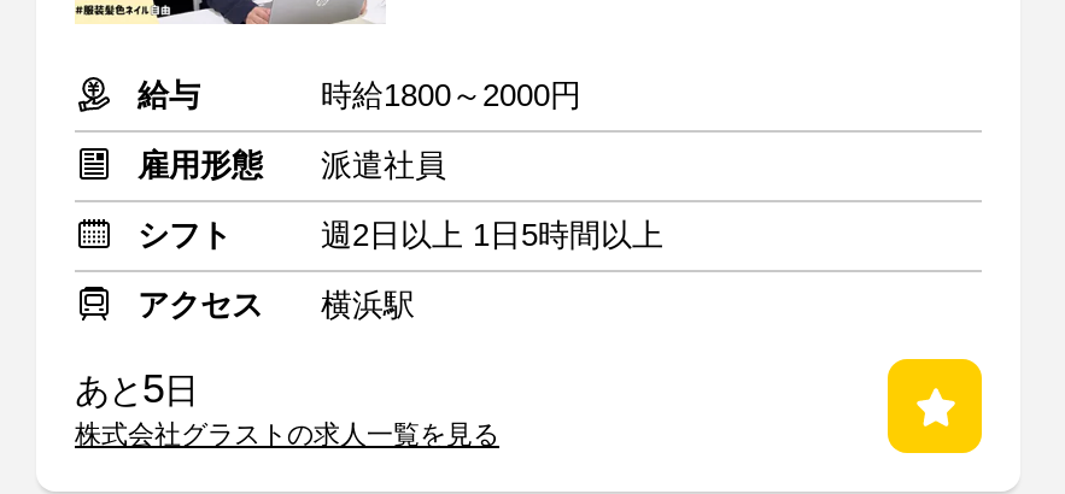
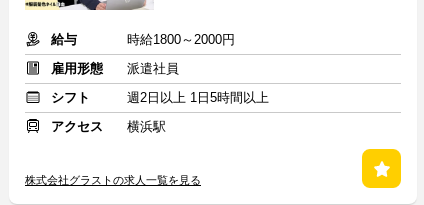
[75,367,198,412] あと5日 -> none

